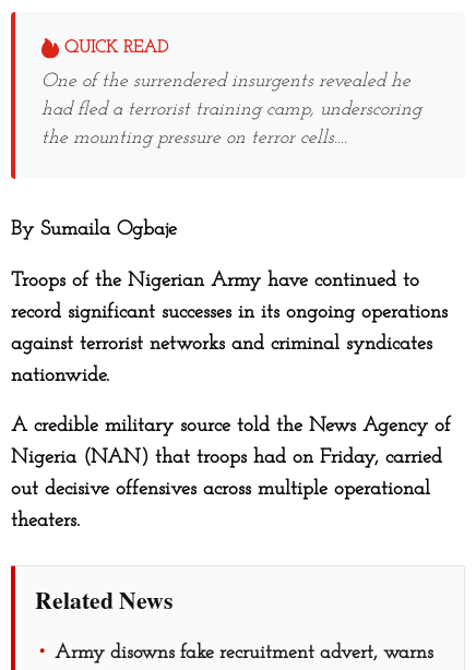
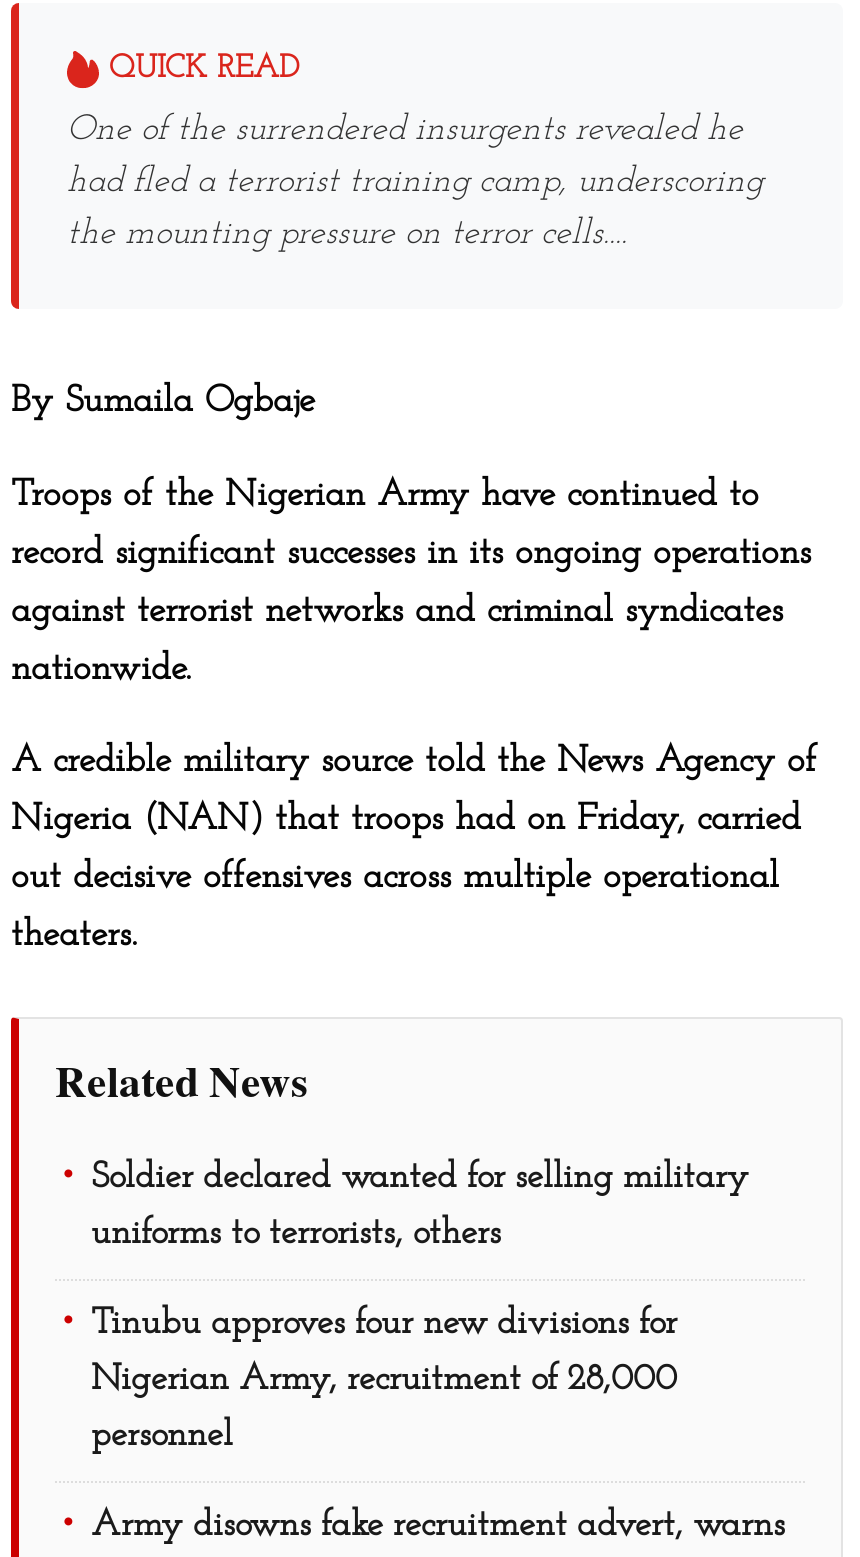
none -> [91,1160,749,1456] Soldier declared wanted for selling military | uniforms to terrorists, others | Tinubu approves four new divisions for | Nigerian Army, recruitment of 28,000 | personnel

